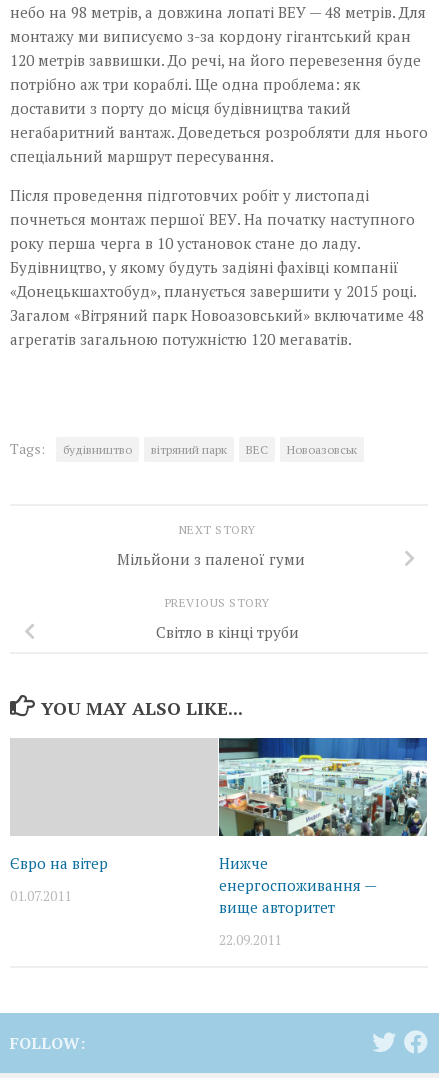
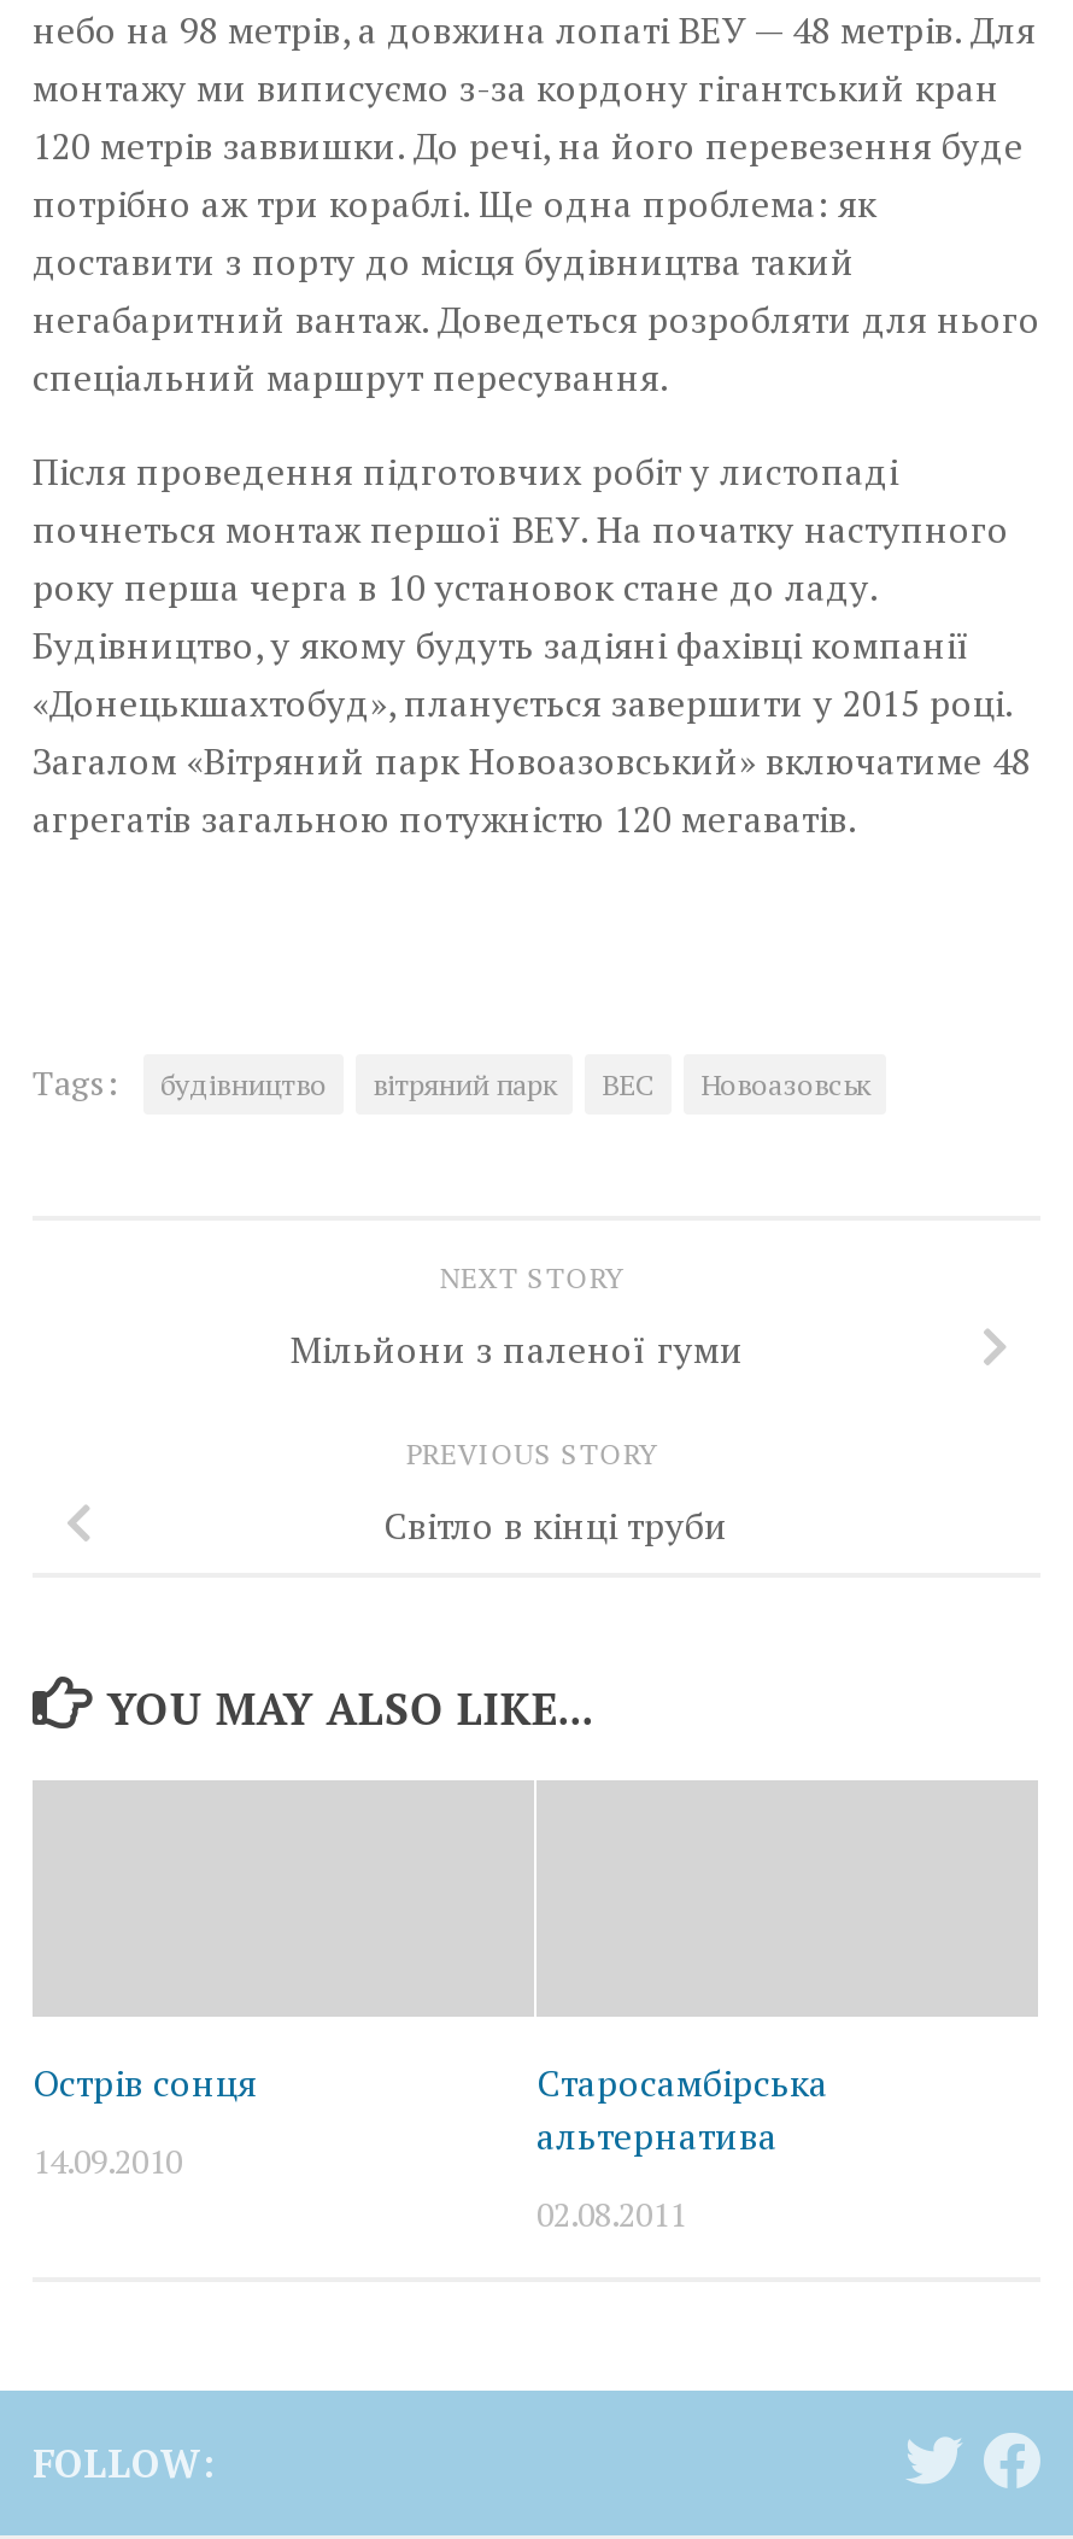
[218,737,428,837] [image] -> none
[10,853,108,873] Євро на вітер -> [33,2057,257,2106] Острів сонця
[219,853,376,917] Нижче | енергоспоживання — | вище авторитет -> [536,2057,828,2159] Старосамбірська | альтернатива
[10,886,71,905] 01.07.2011 -> [33,2137,182,2183] 14.09.2010
[219,930,281,949] 22.09.2011 -> [536,2190,686,2236] 02.08.2011

